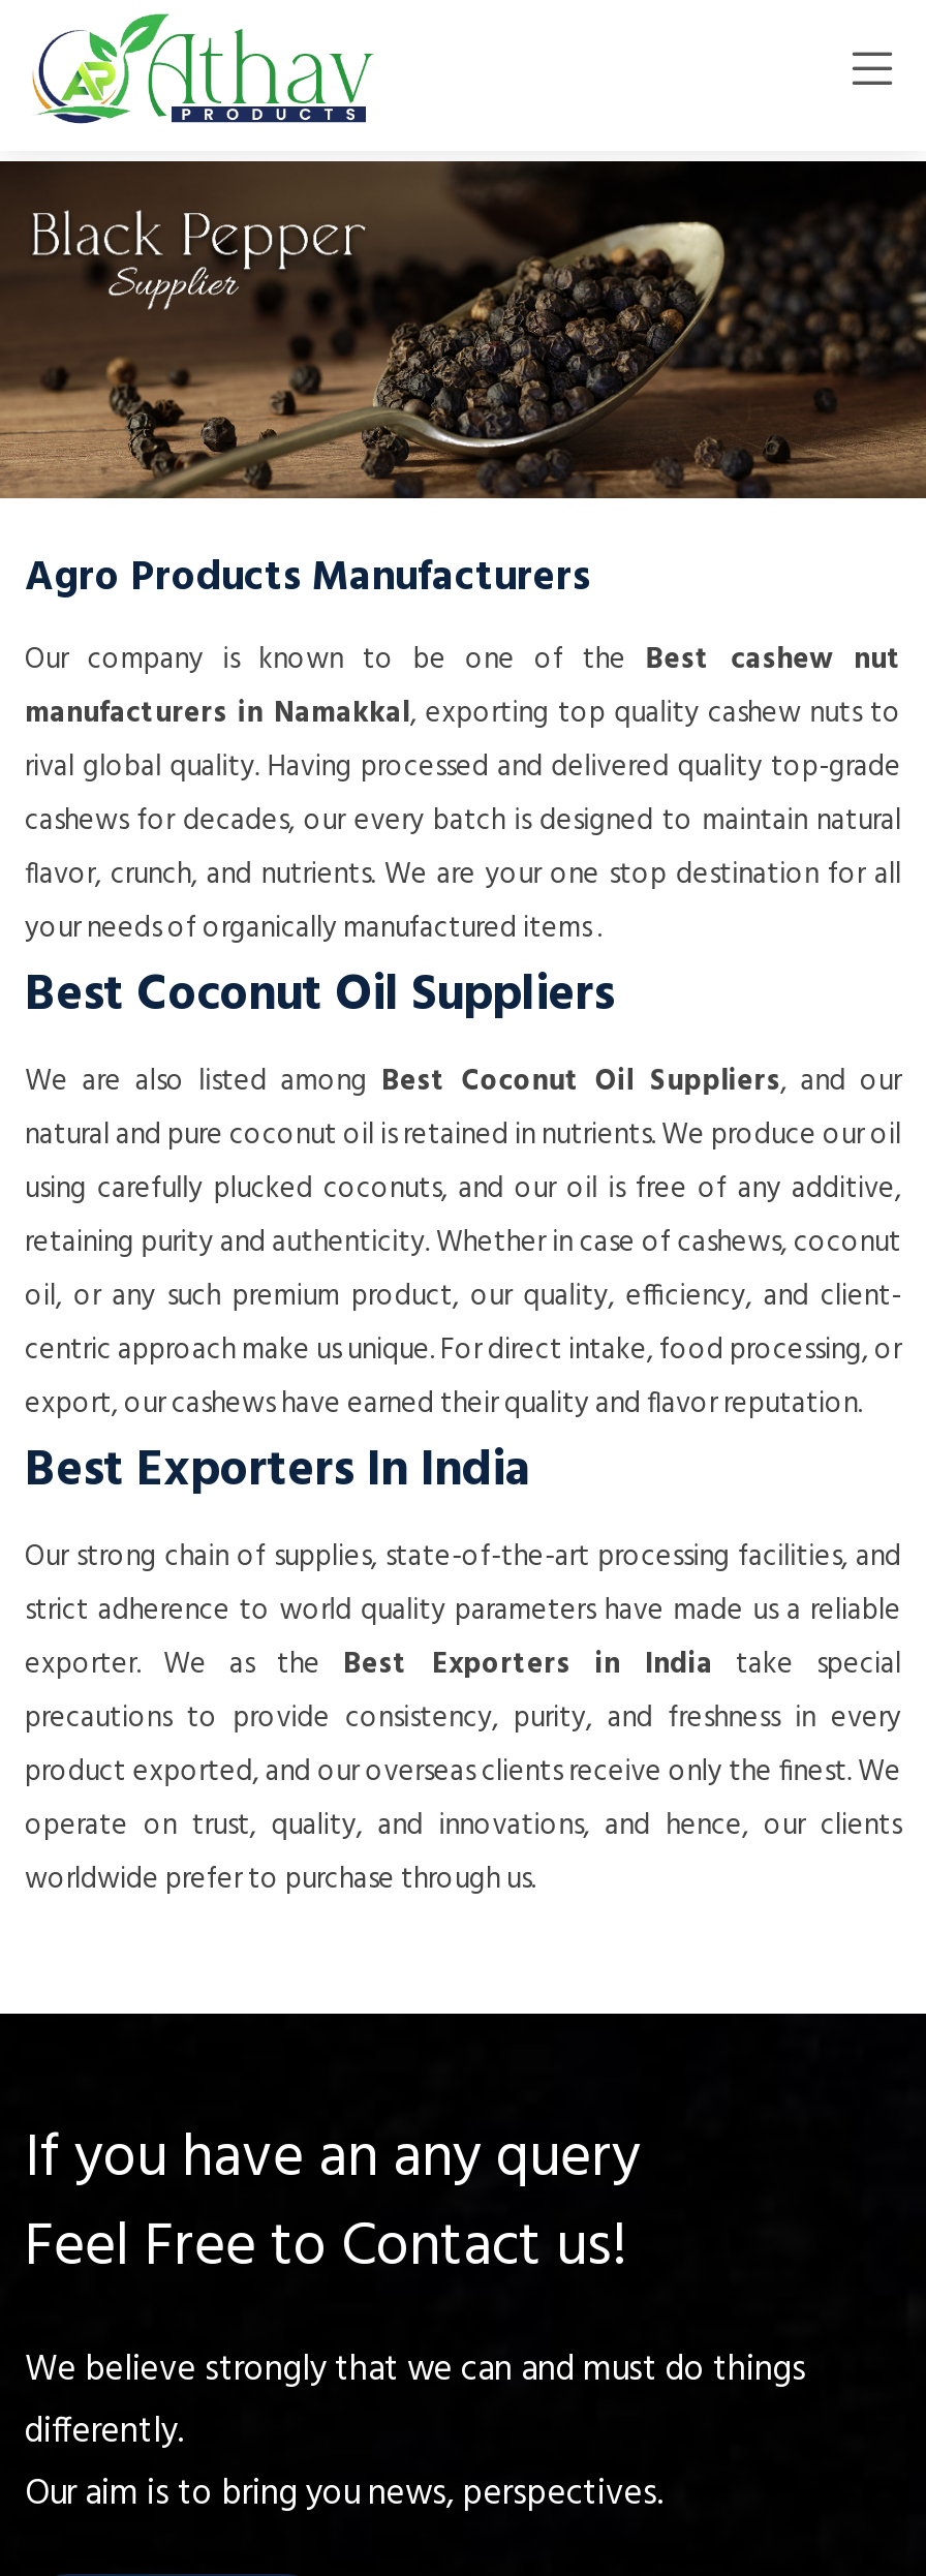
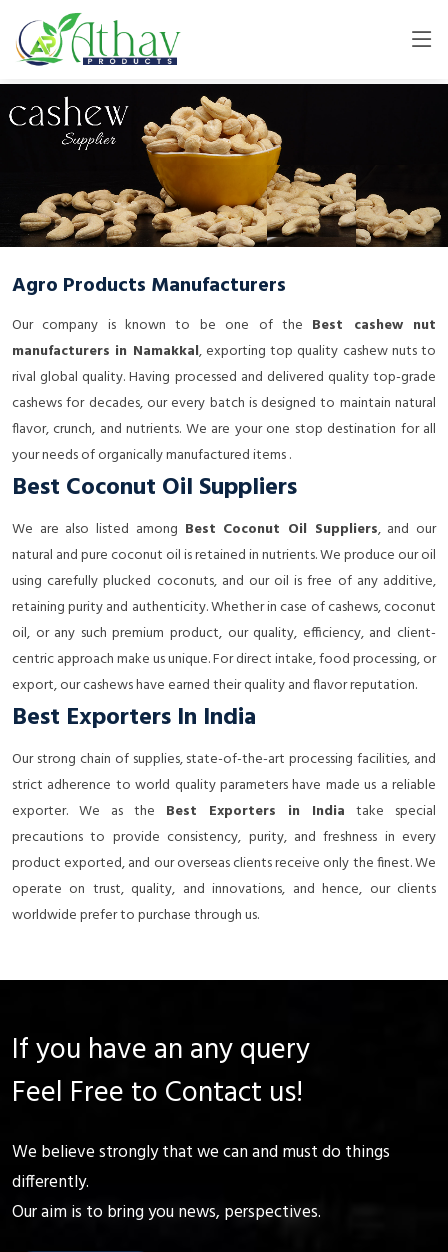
[6,161,920,500] [image] -> [3,84,445,248] [image]

